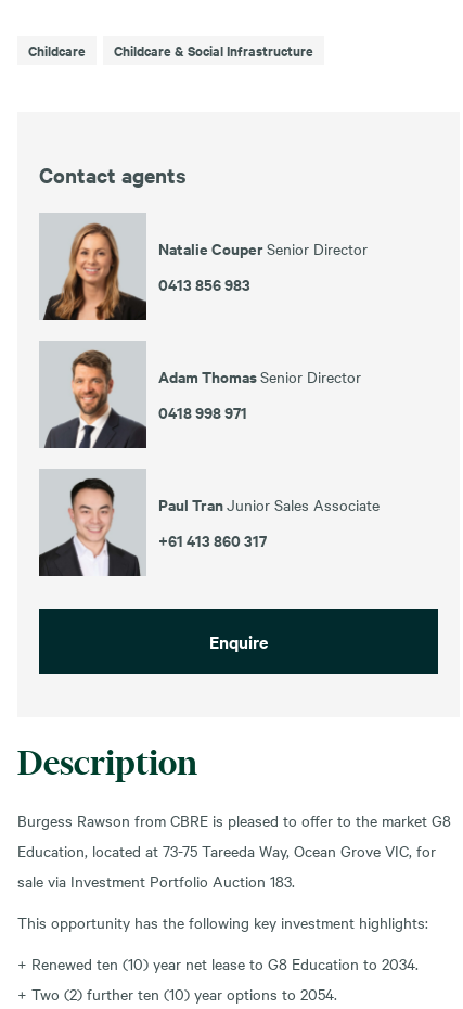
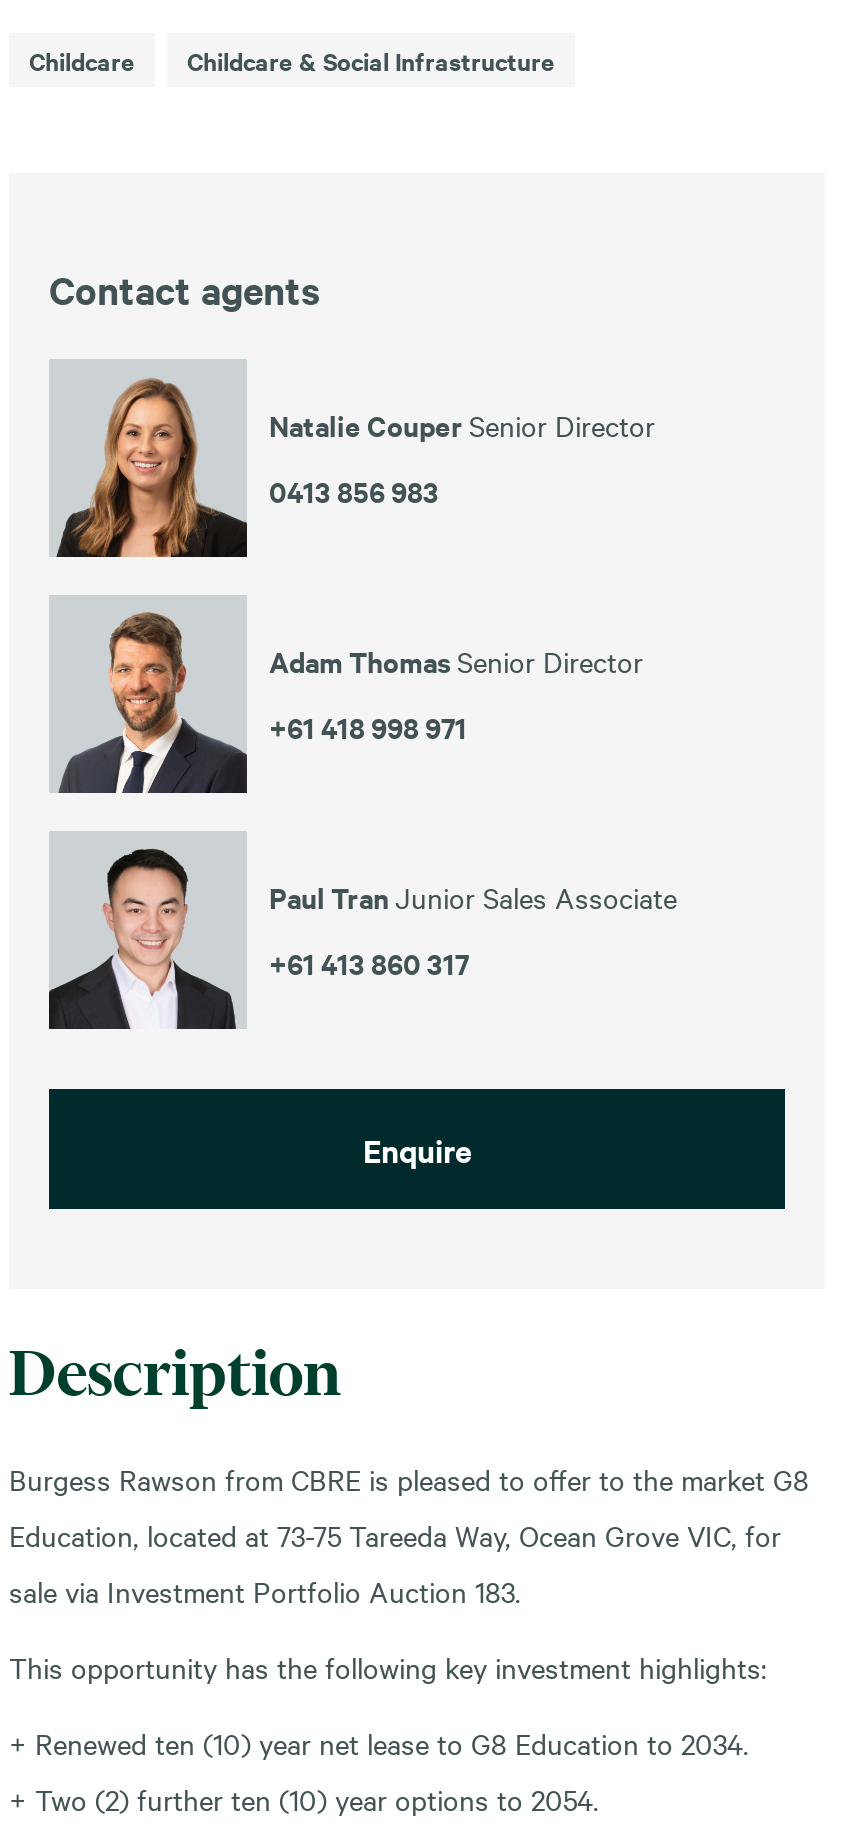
[158,400,247,423] 0418 998 971 -> [269,704,467,746] +61 418 998 971

